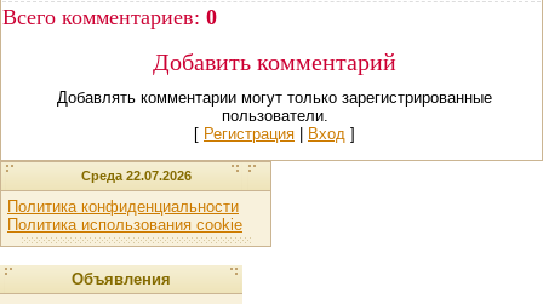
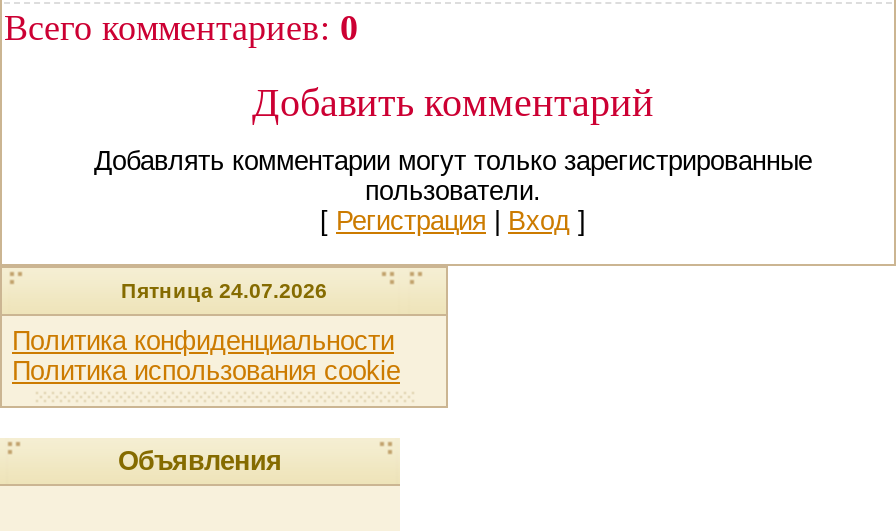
[81,168,191,183] Среда 22.07.2026 -> [121,278,327,302] Пятница 24.07.2026

